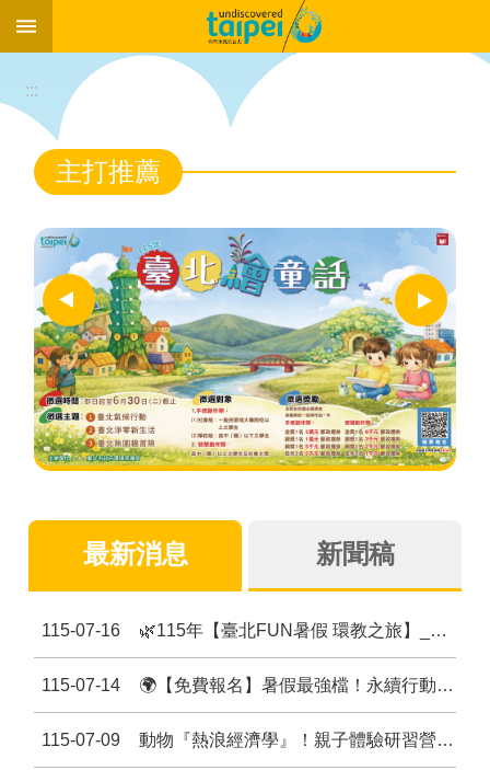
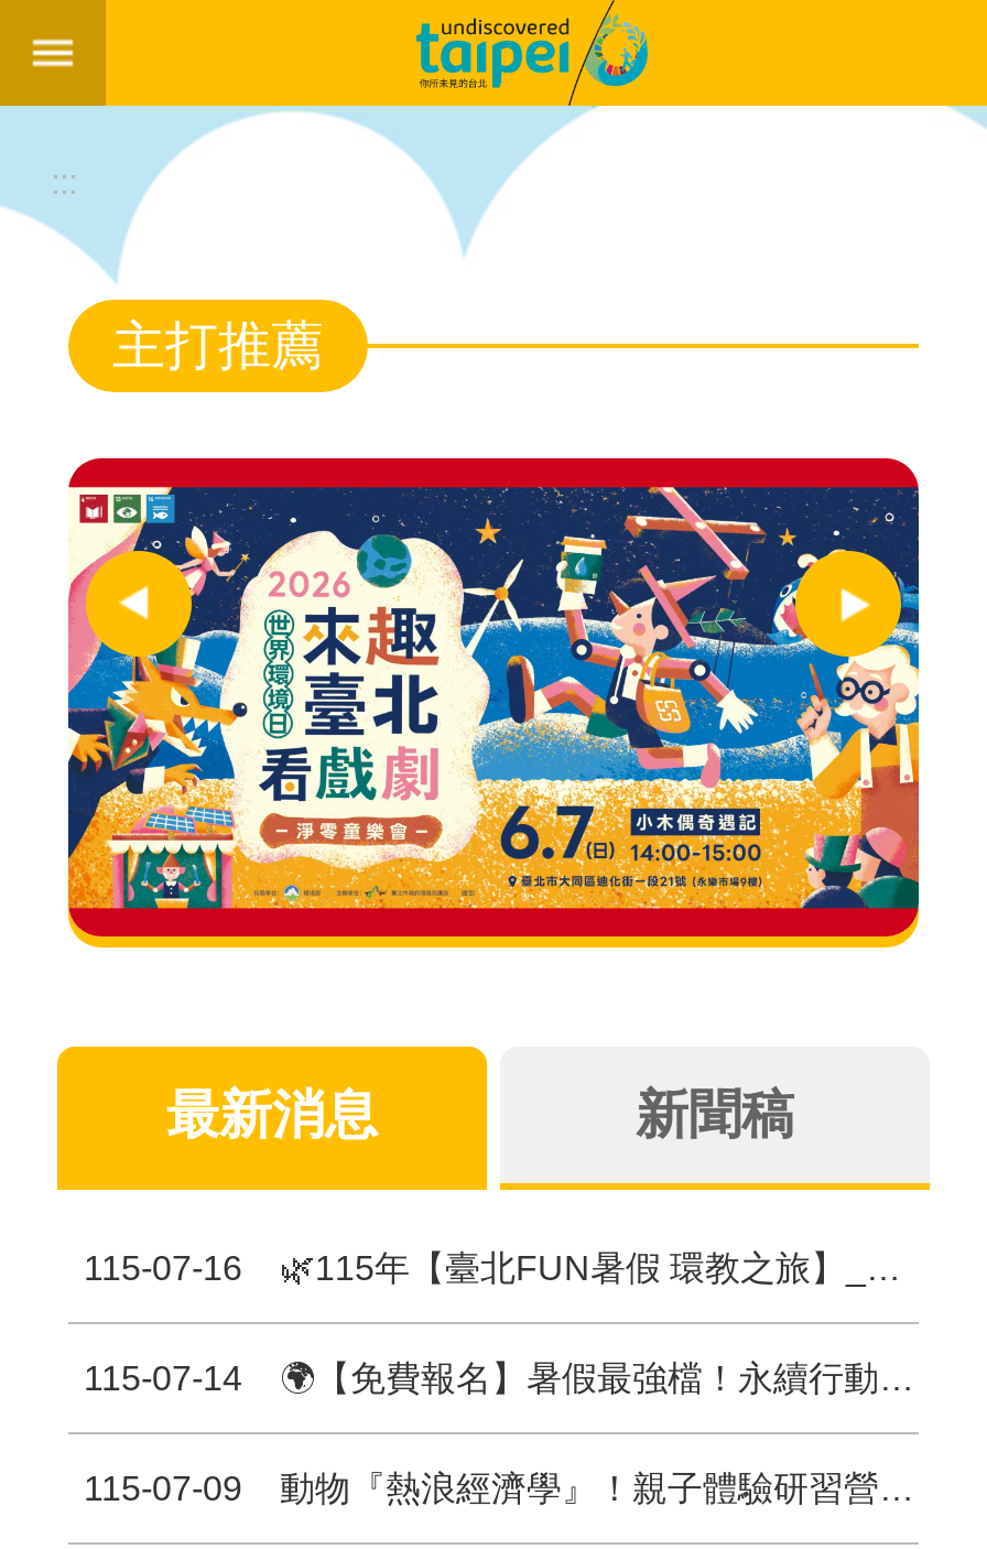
[33,227,457,467] [image] -> [66,456,921,939] [image]

